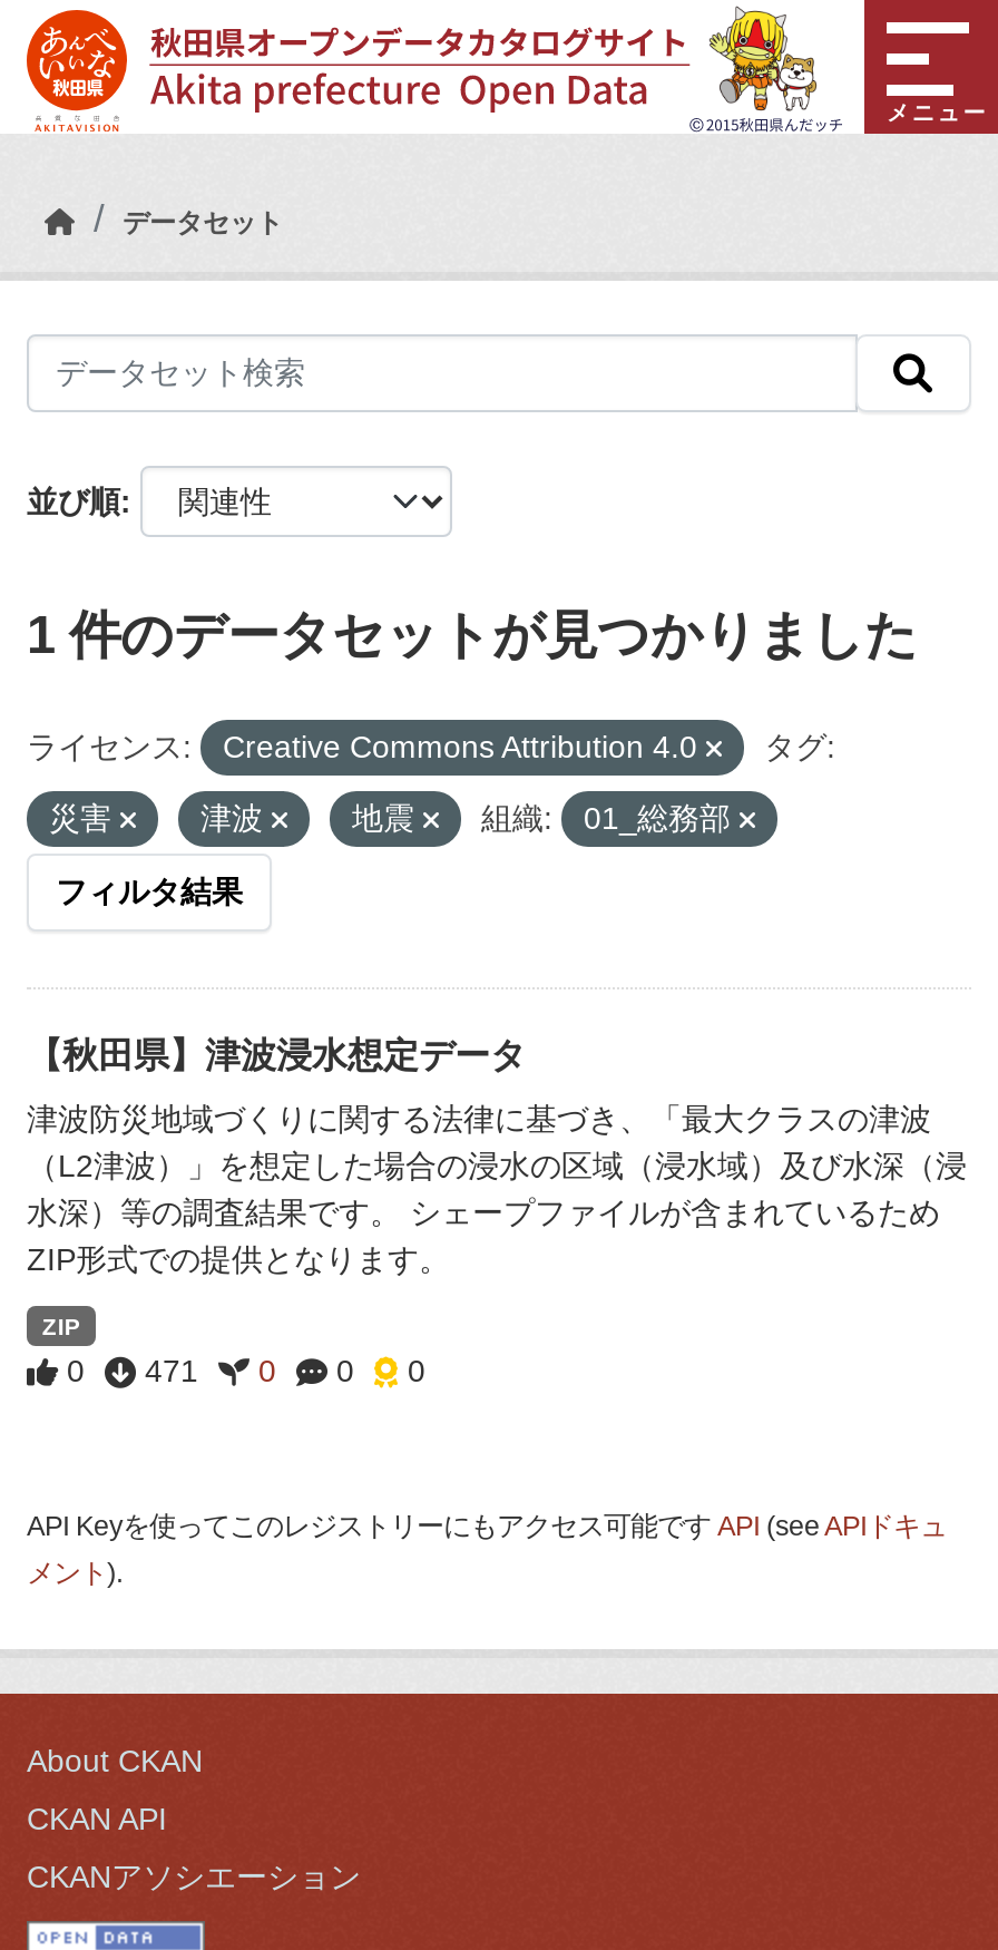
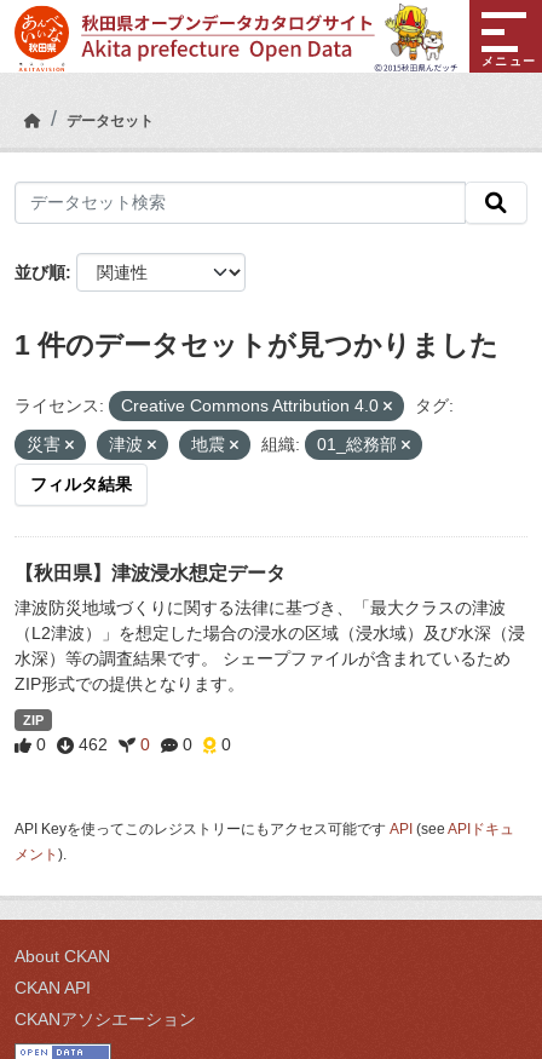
[58,1353,425,1388] 0 471 0 0 0 -> [31,735,231,754] 0 462 0 0 0

